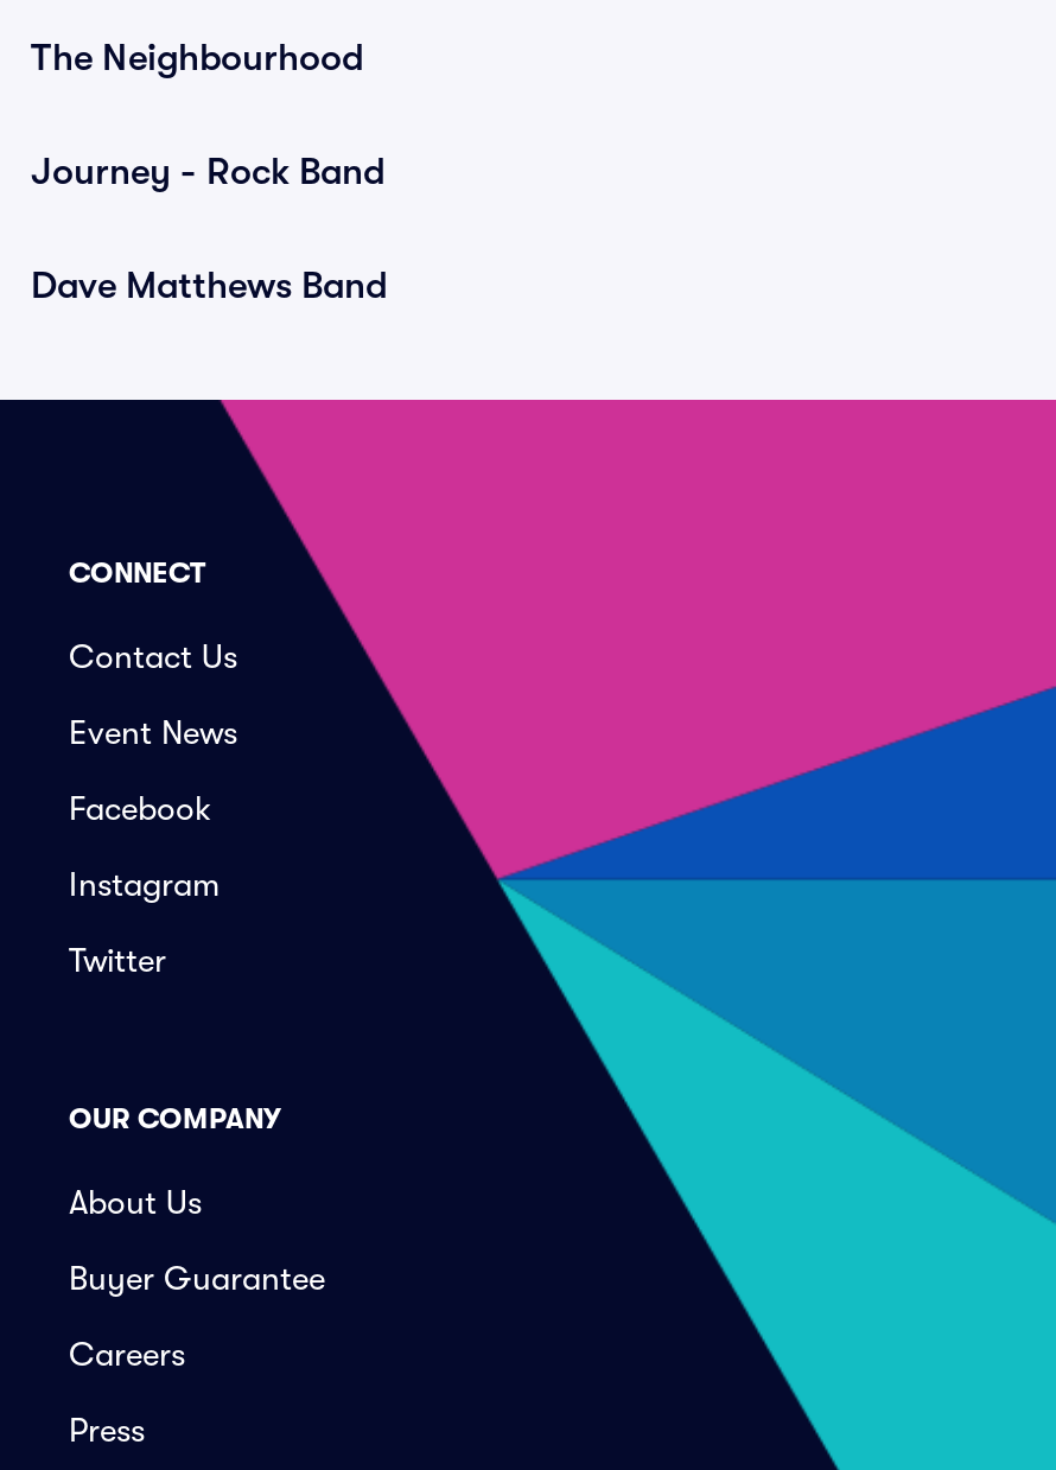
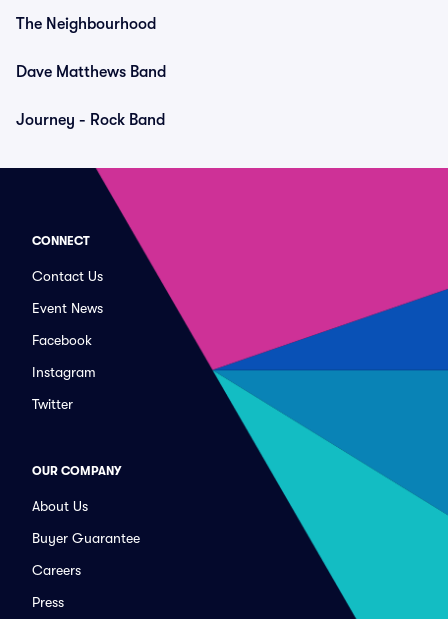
moved [31,151,384,193] -> [16,111,165,129]: Journey - Rock Band
moved [31,265,387,307] -> [16,63,166,81]: Dave Matthews Band

